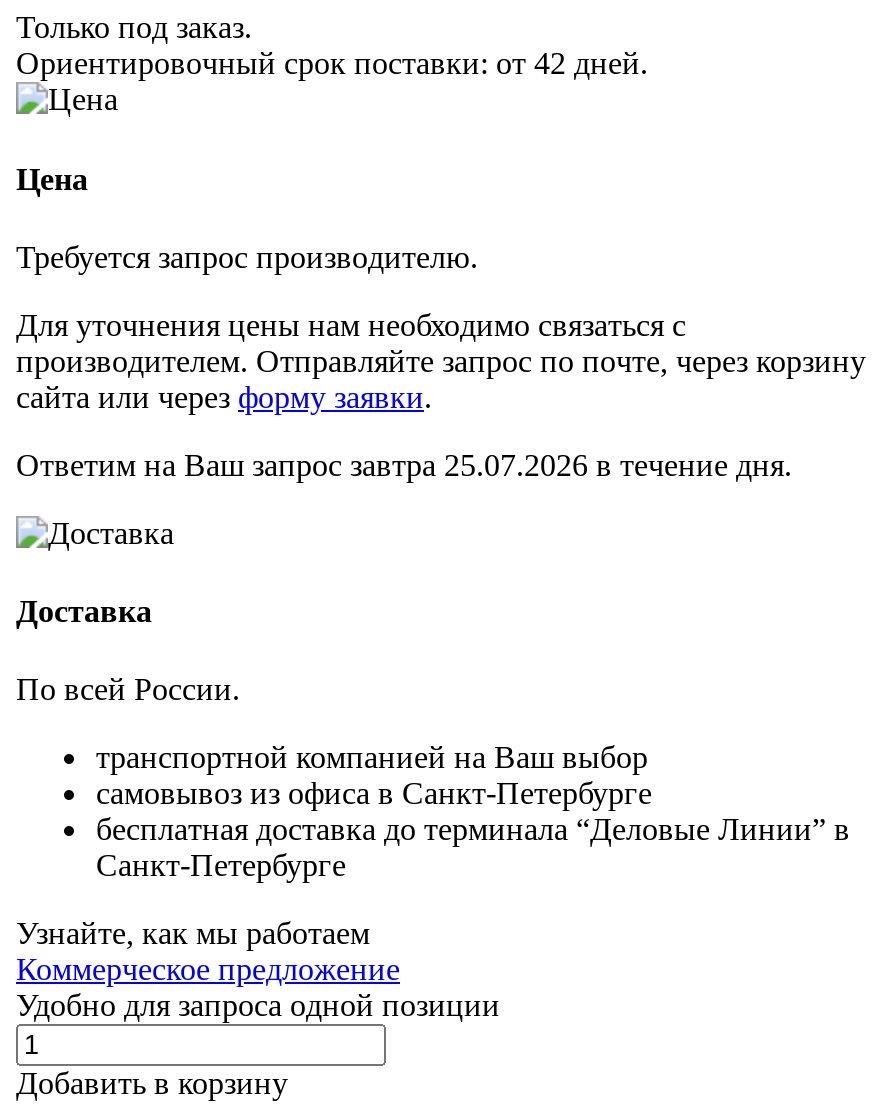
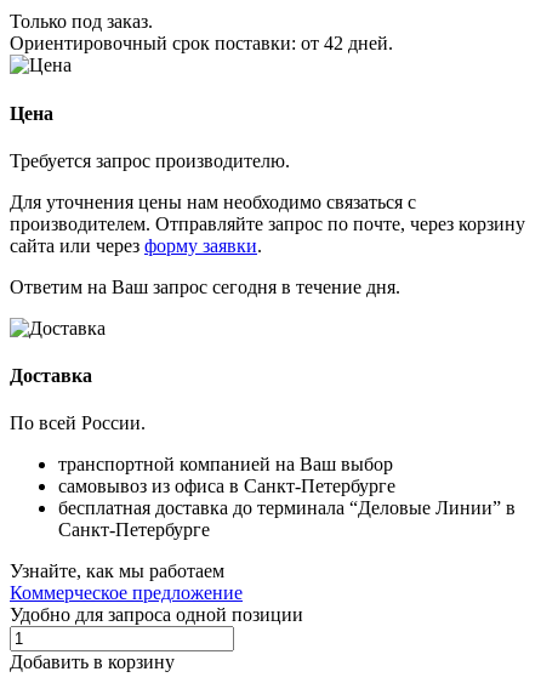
[16,448,792,482] Ответим на Ваш запрос завтра 25.07.2026 в течение дня. -> [10,276,400,297] Ответим на Ваш запрос сегодня в течение дня.

